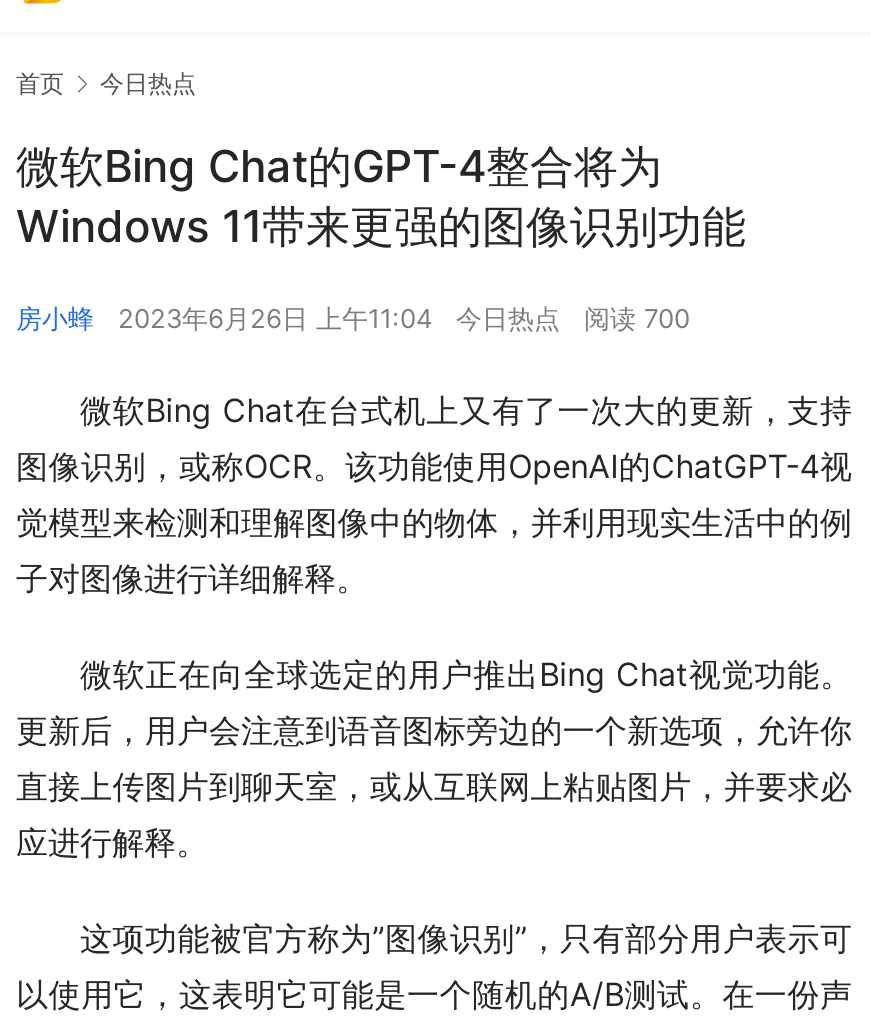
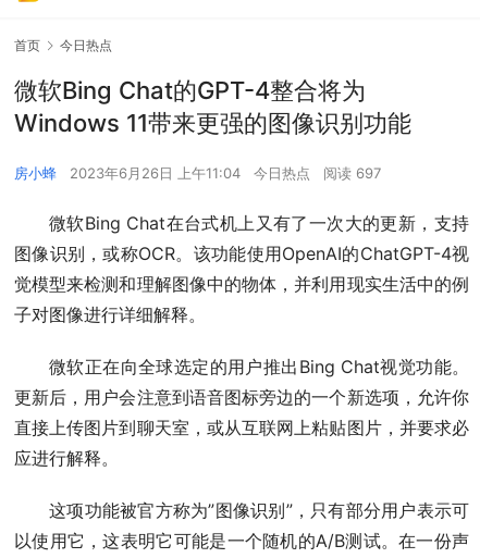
[16,302,690,334] 房小蜂 2023年6月26日 上午11:04 今日热点 阅读 700 -> [14,164,381,182] 房小蜂 2023年6月26日 上午11:04 今日热点 阅读 697

